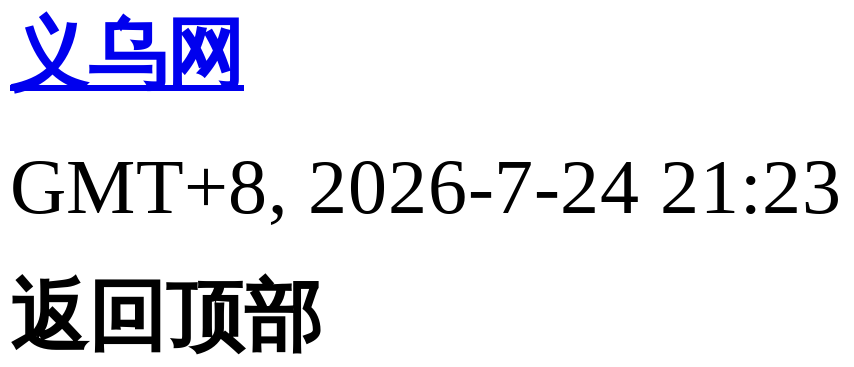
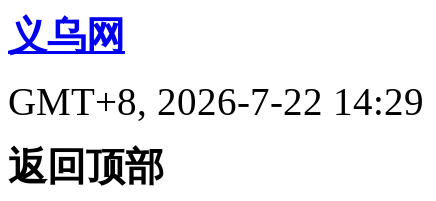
[10,142,842,228] GMT+8, 2026-7-24 21:23 -> [8,79,424,122] GMT+8, 2026-7-22 14:29

